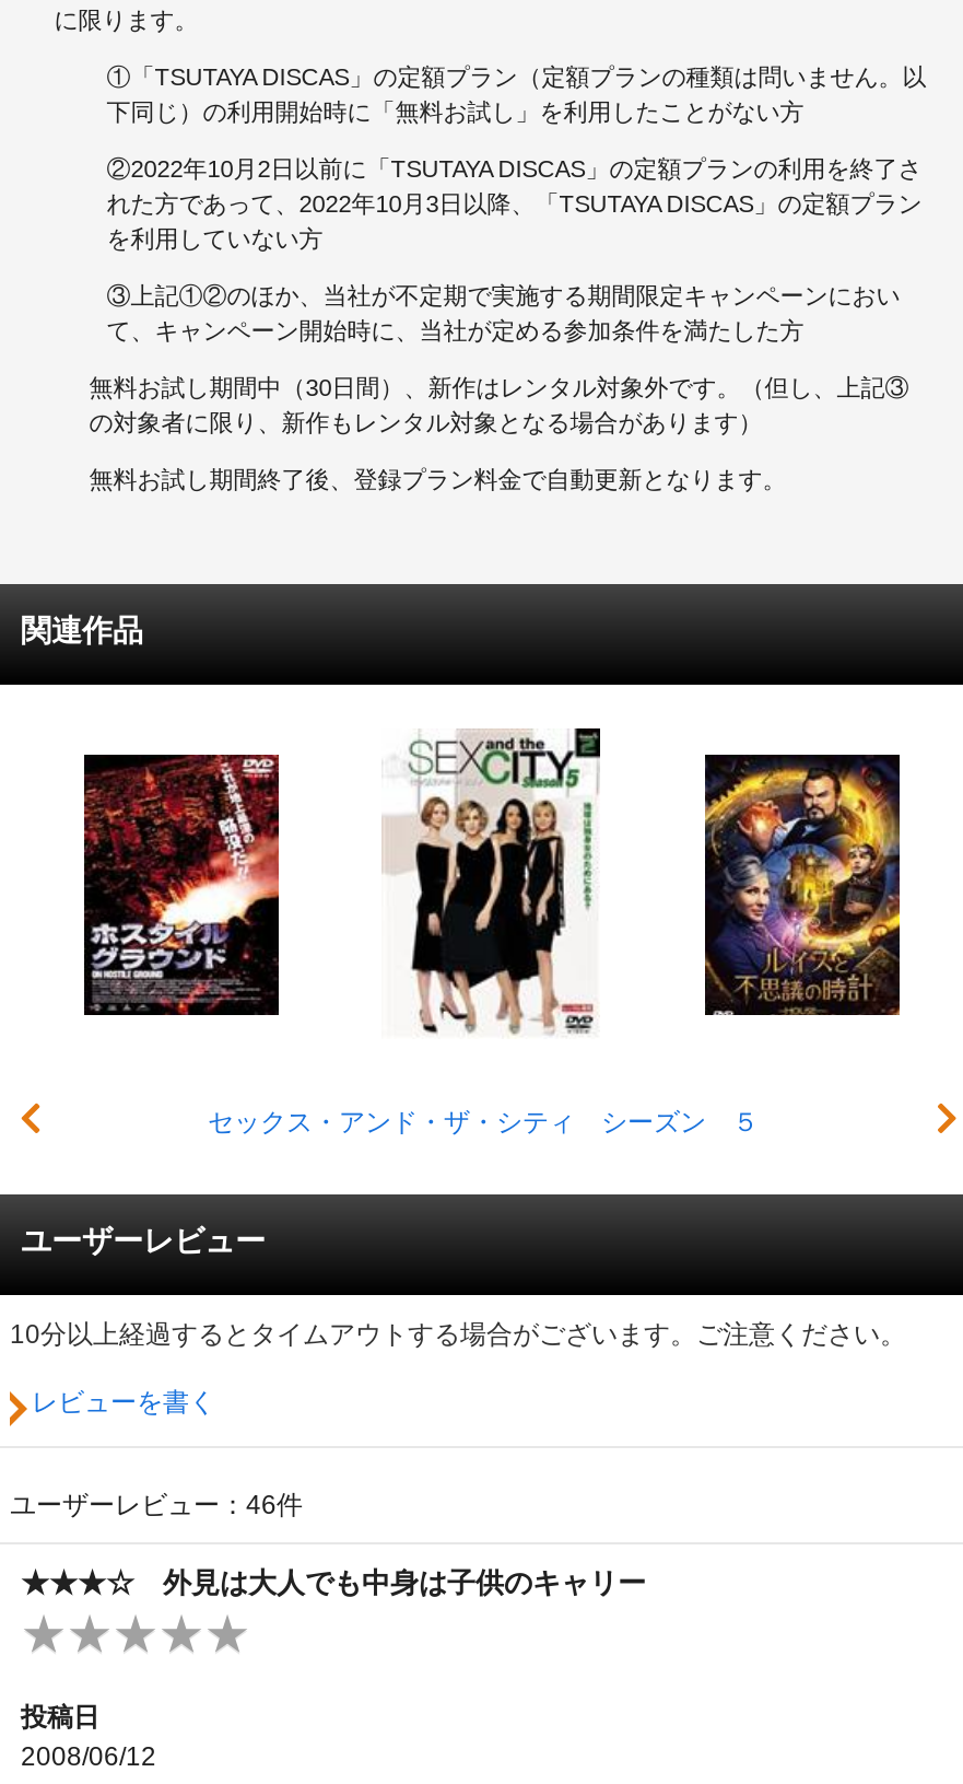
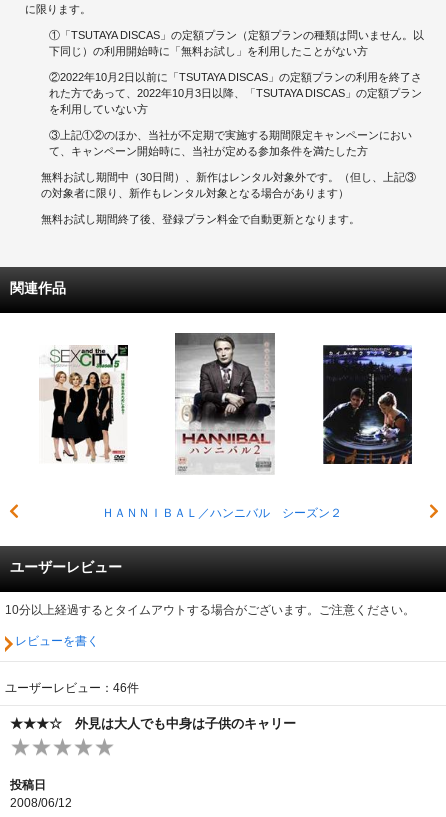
[208,728,759,1136] [image] | セックス・アンド・ザ・シティ シーズン ５ -> [101,332,341,519] [image] | ＨＡＮＮＩＢＡＬ／ハンニバル シーズン２
[82,753,281,1017] [image] -> [39,344,128,464] [image]
[703,753,902,1015] [image] -> [322,344,413,465] [image]

